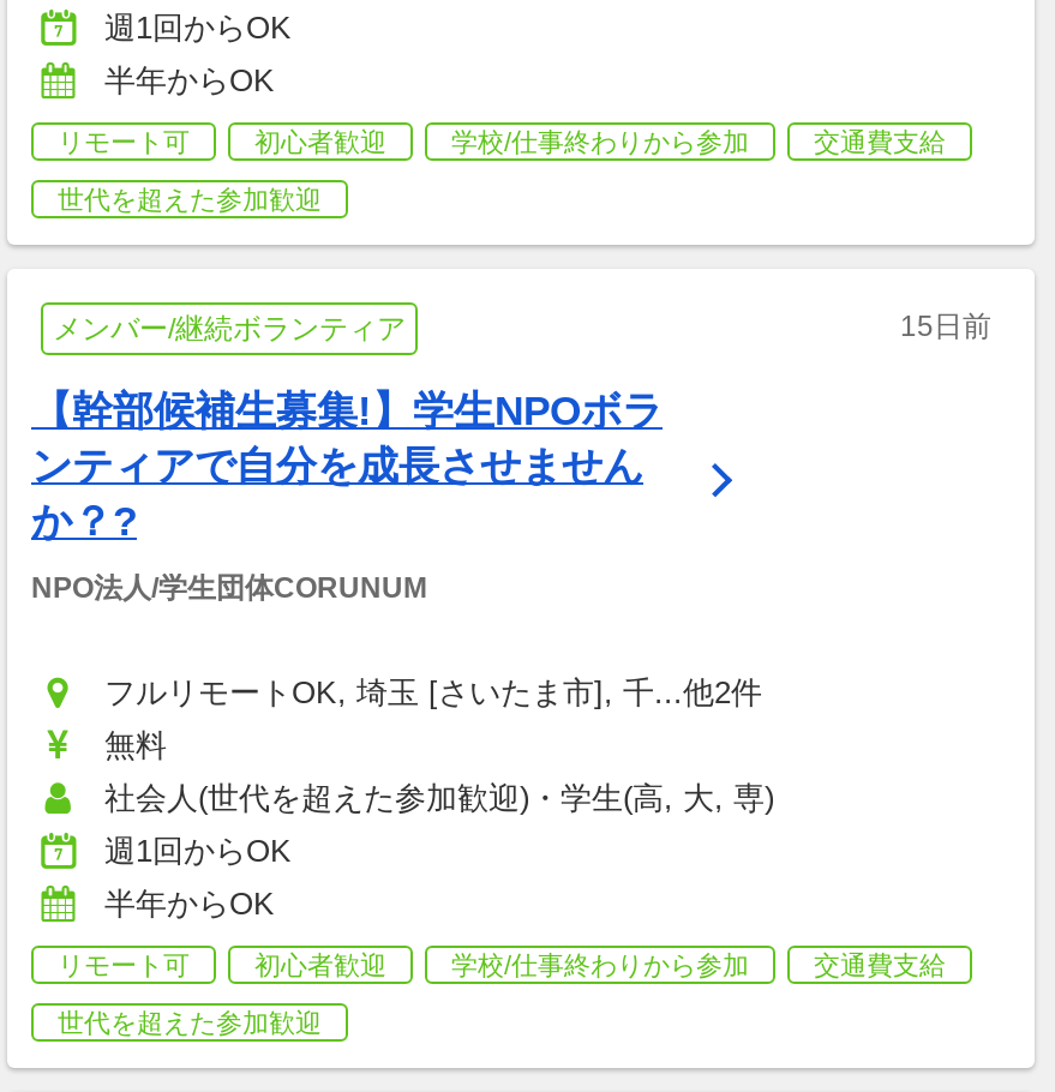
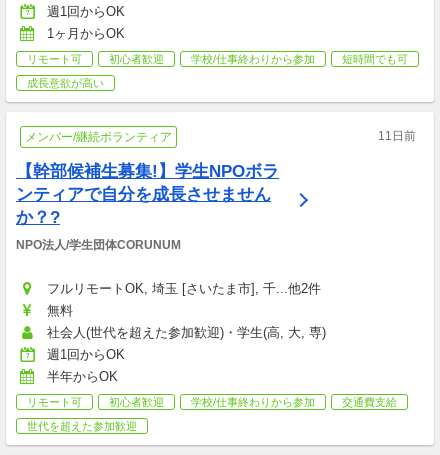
[104,62,275,98] 半年からOK -> [46,26,124,41] 1ヶ月からOK
[814,127,946,156] 交通費支給 -> [342,53,408,65] 短時間でも可
[58,185,322,214] 世代を超えた参加歓迎 -> [27,77,104,89] 成長意欲が高い
[900,310,991,343] 15日前 -> [378,129,416,143] 11日前

